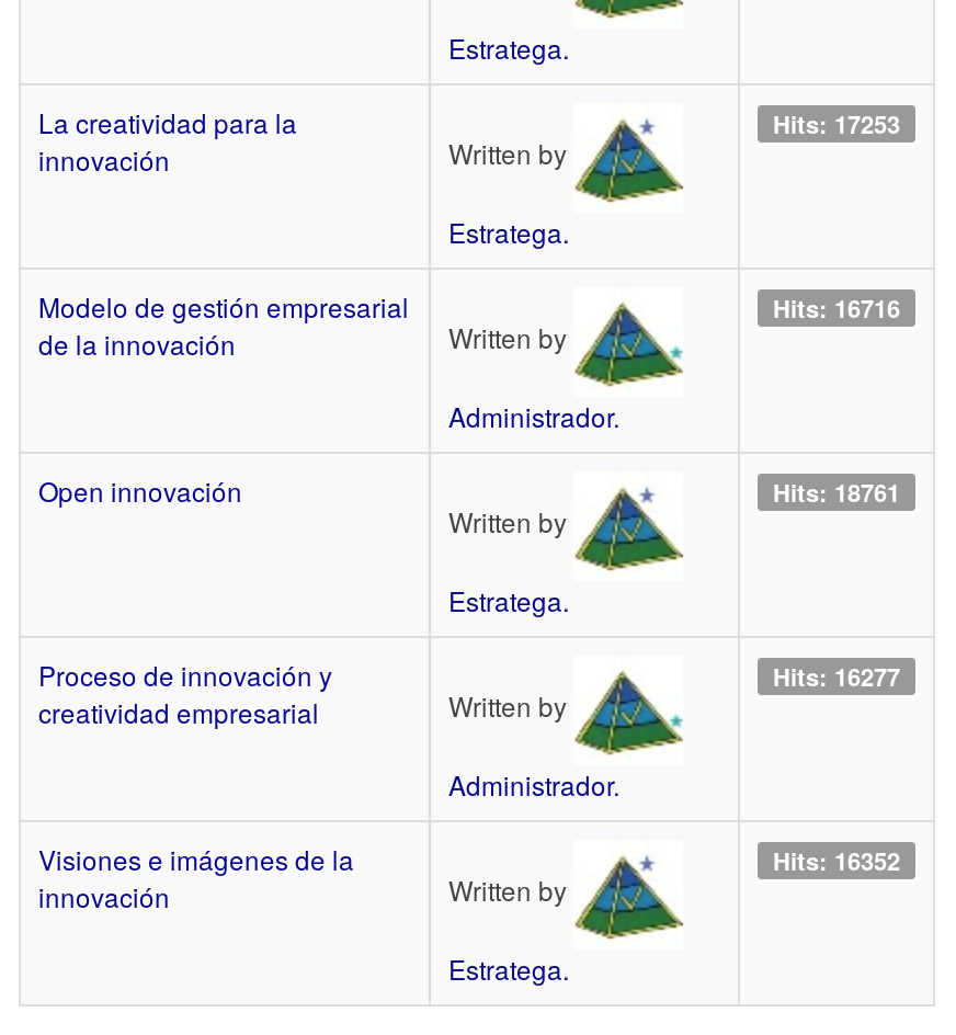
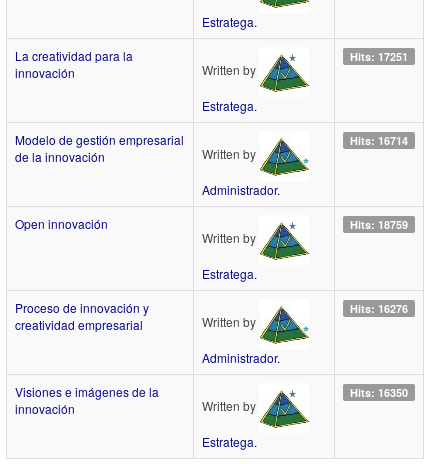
[773,107,900,140] Hits: 17253 -> [350,49,408,64] Hits: 17251
[773,291,900,324] Hits: 16716 -> [350,133,408,148] Hits: 16714
[773,475,900,508] Hits: 18761 -> [350,217,408,232] Hits: 18759
[773,659,900,692] Hits: 16277 -> [350,301,408,316] Hits: 16276
[773,844,900,876] Hits: 16352 -> [350,385,408,400] Hits: 16350

